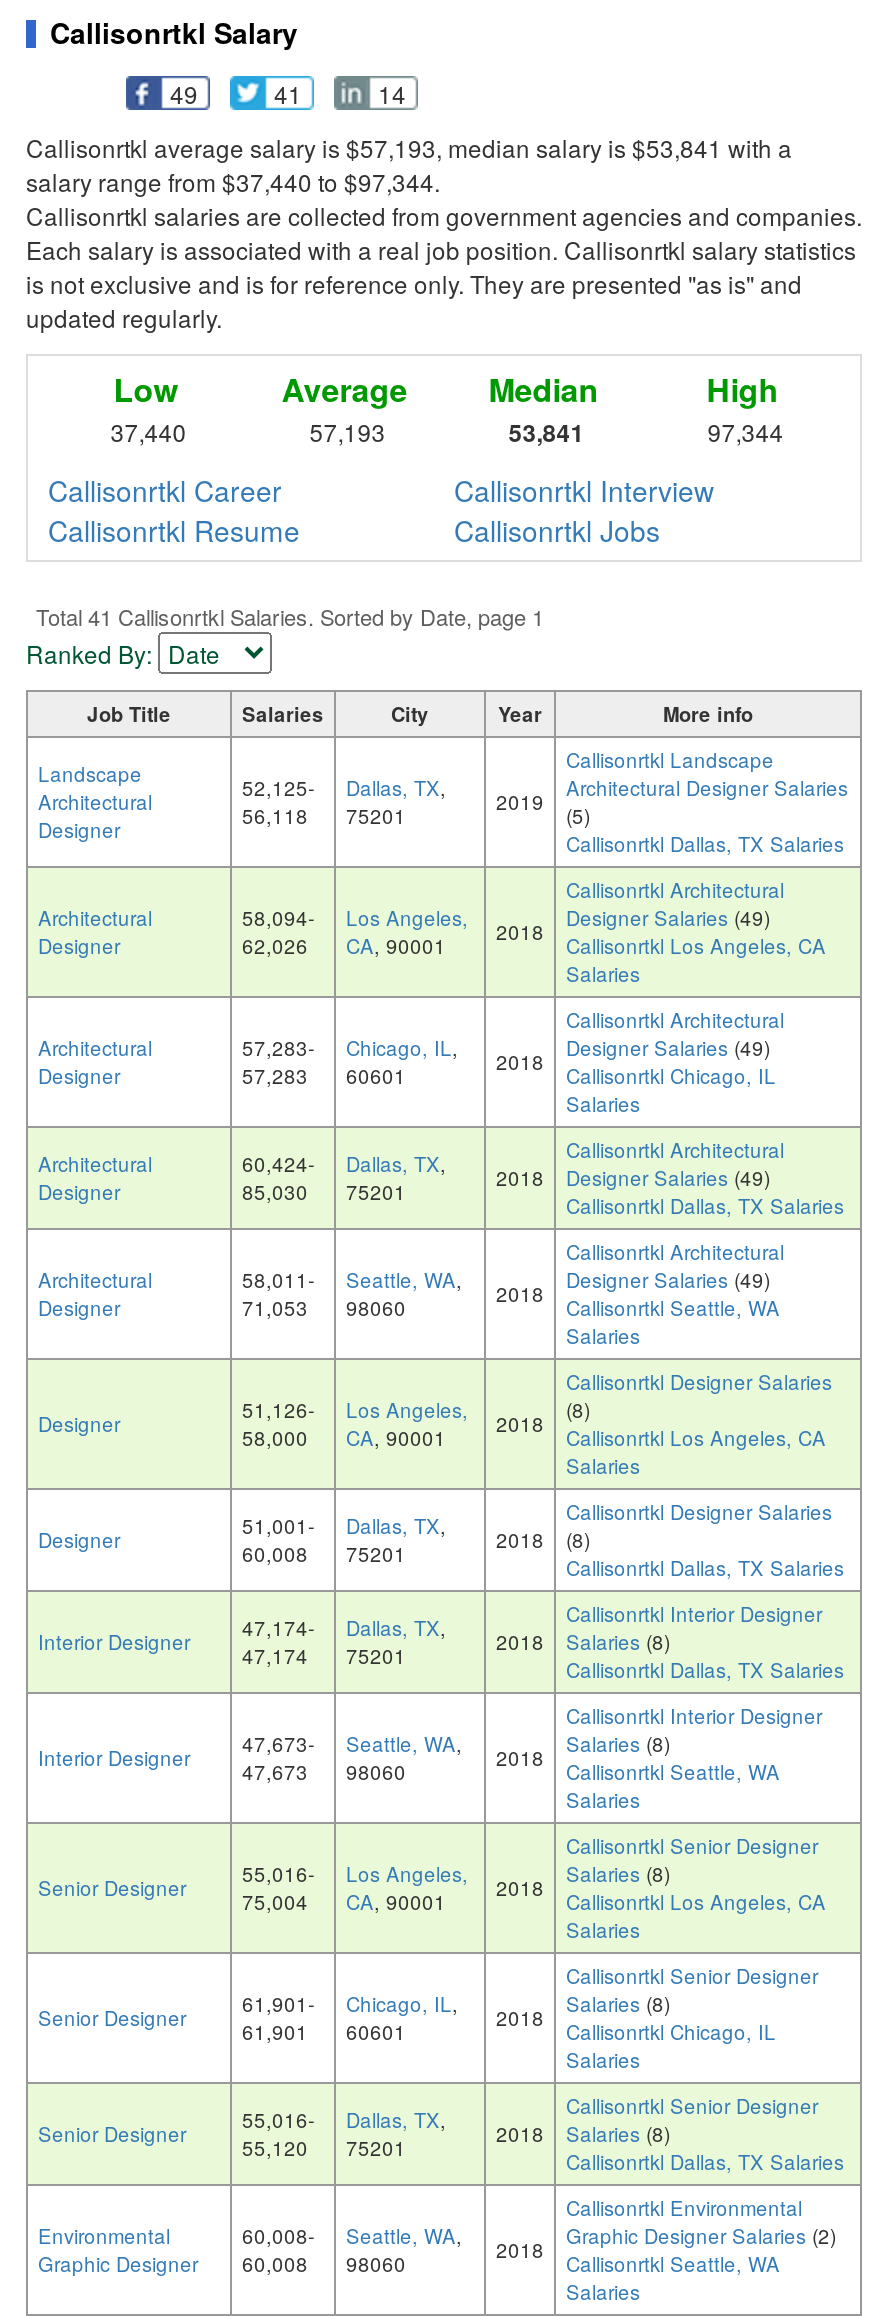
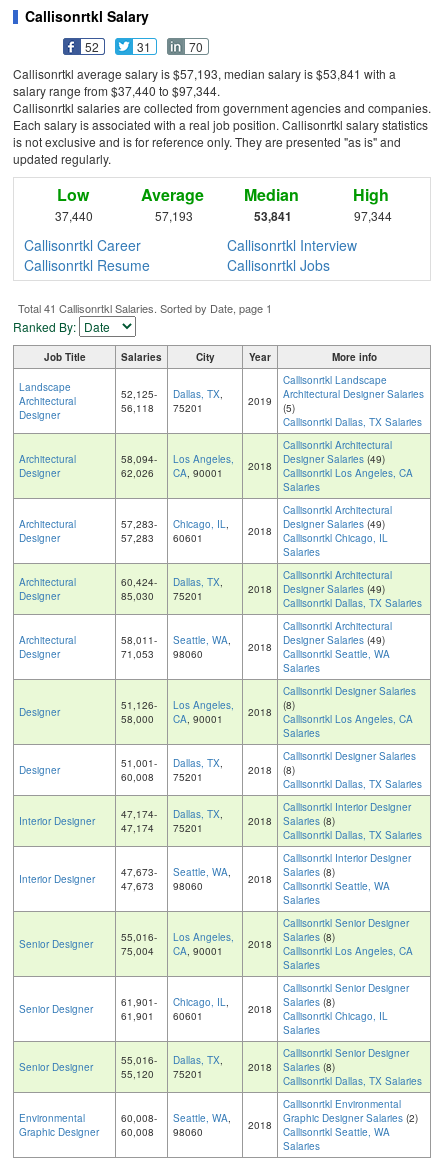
[170,77,198,111] 49 -> [85,38,99,55] 52
[274,77,302,111] 41 -> [137,38,151,55] 31
[378,77,406,111] 14 -> [189,38,203,55] 70

